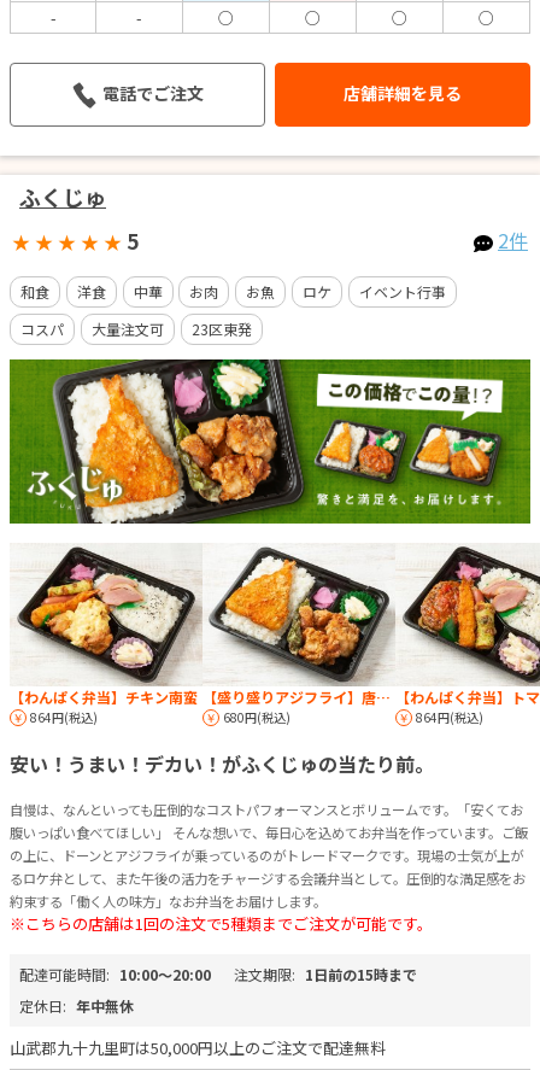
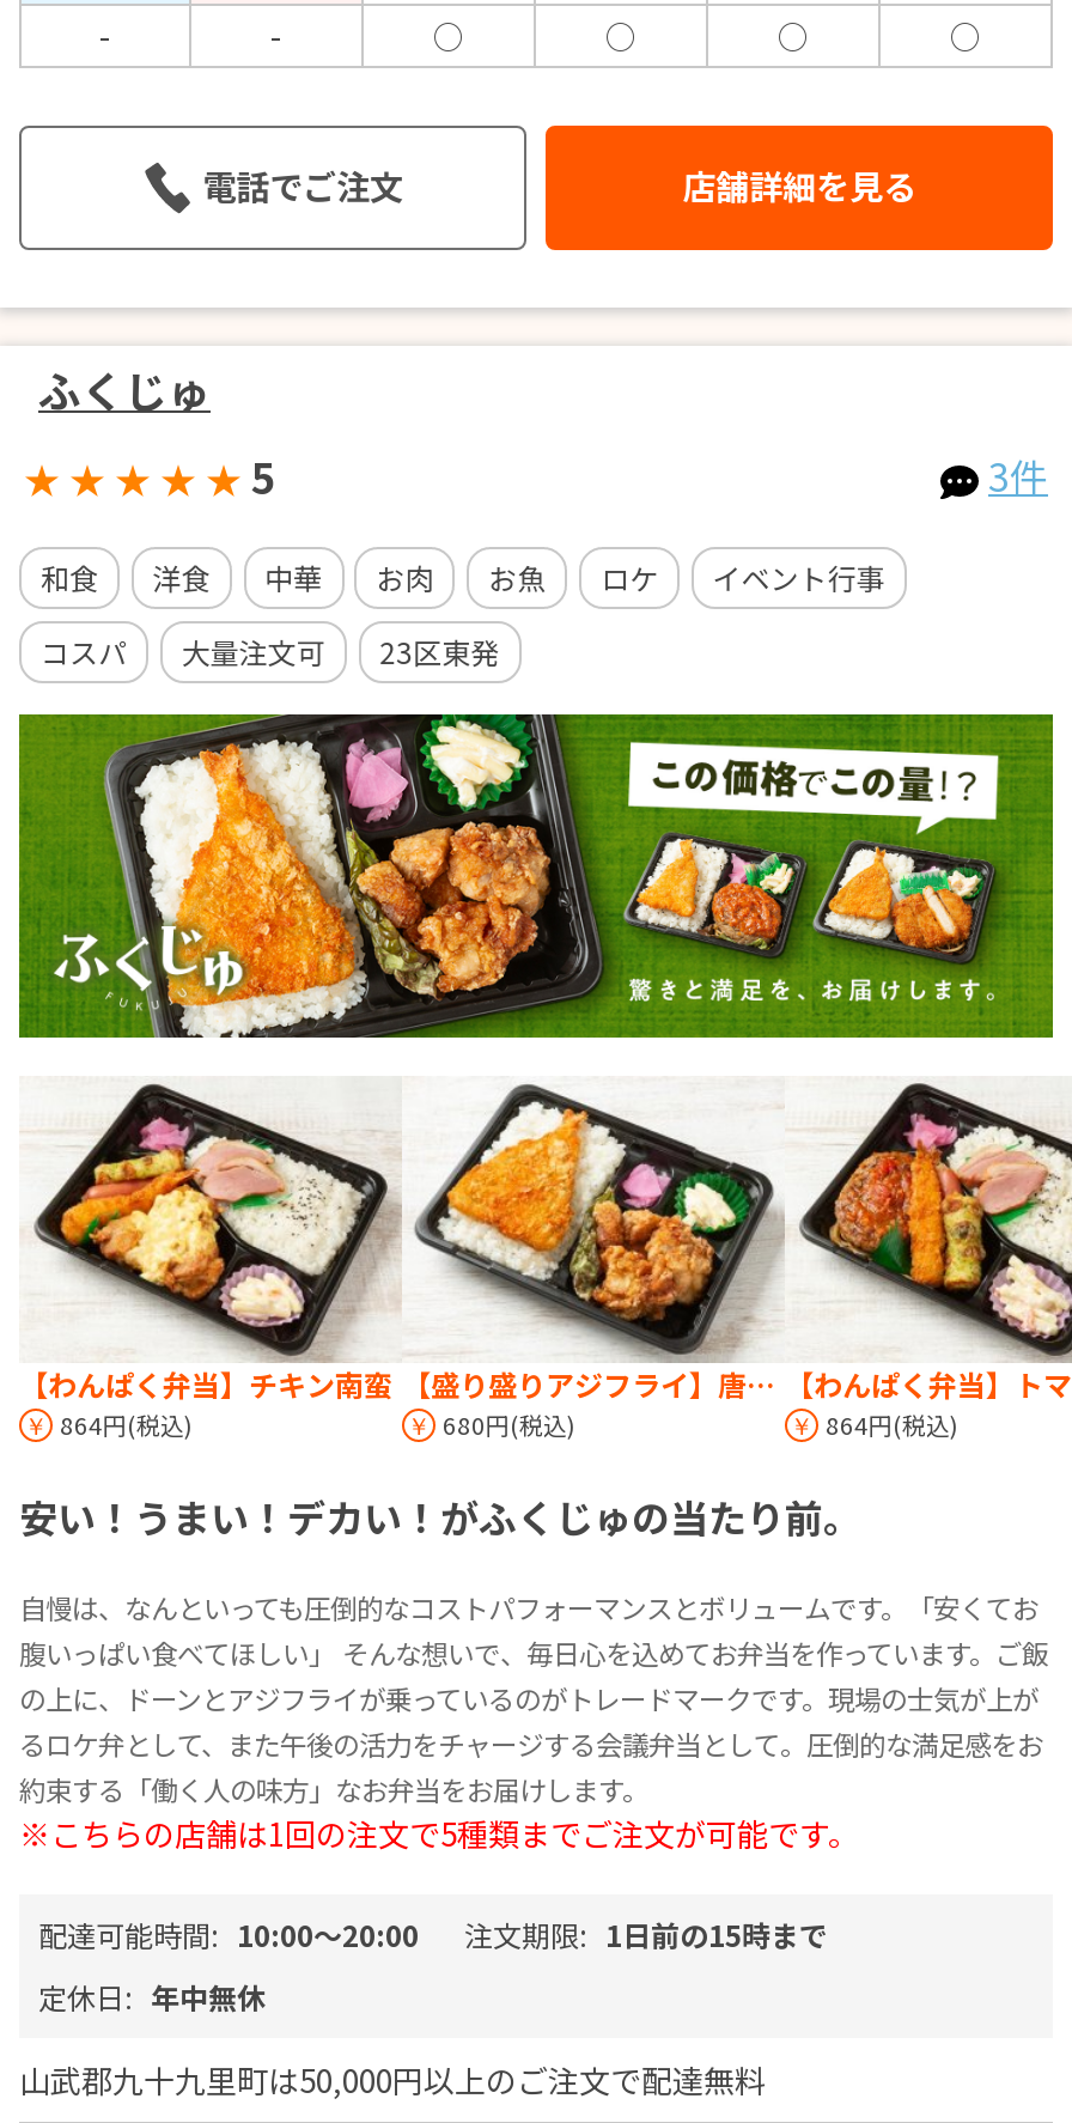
[498,225,528,254] 2件 -> [988,447,1048,505] 3件

